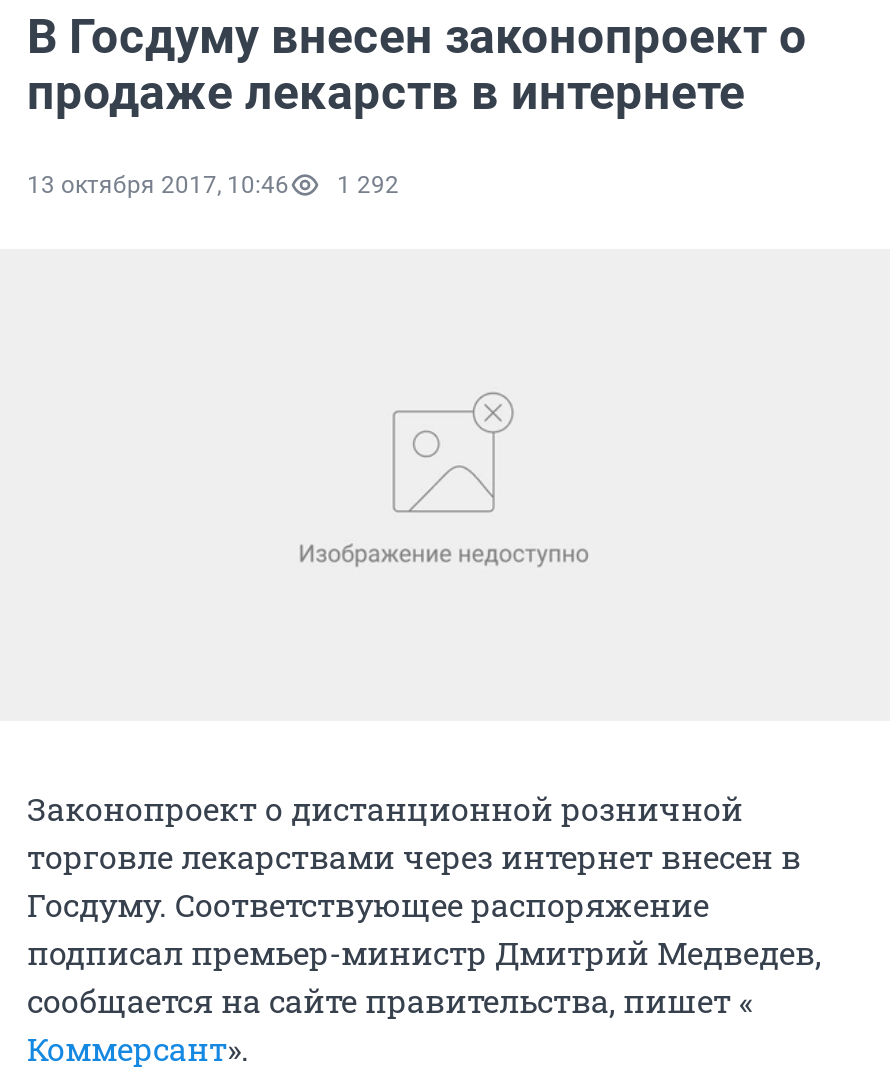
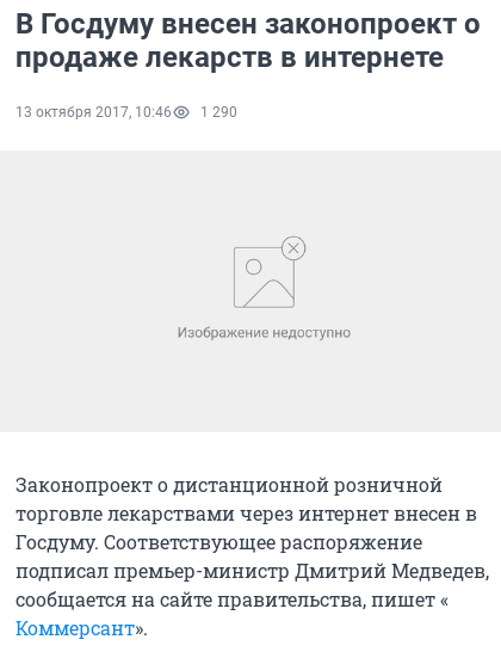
[27,171,399,199] 13 октября 2017, 10:46 1 292 -> [16,104,237,121] 13 октября 2017, 10:46 1 290

